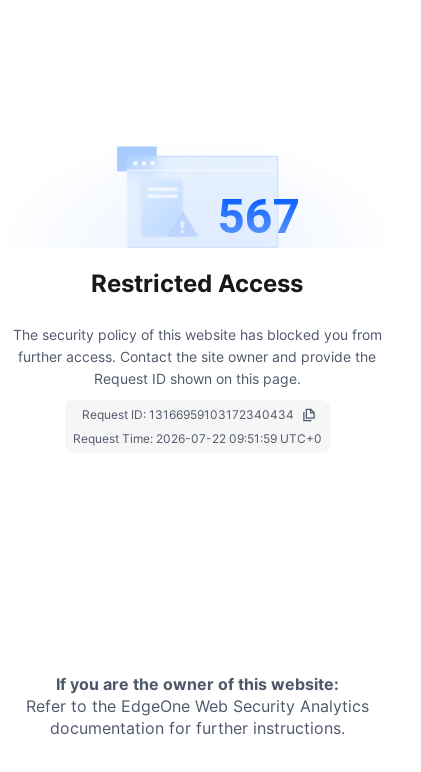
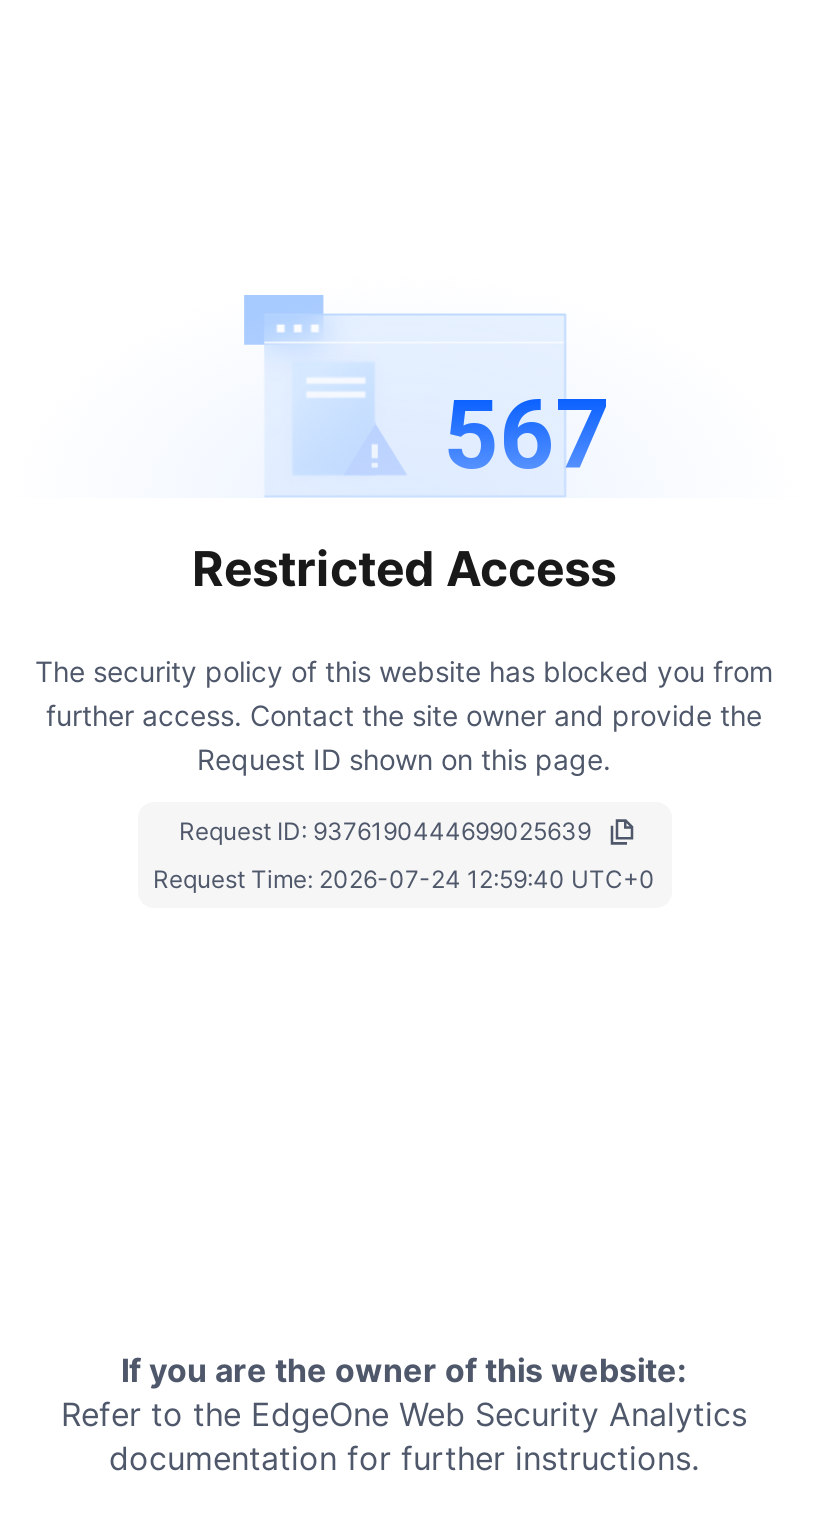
[81,407,293,422] Request ID: 13166959103172340434 -> [179,815,591,845] Request ID: 9376190444699025639
[72,431,321,446] Request Time: 2026-07-22 09:51:59 UTC+0 -> [153,863,655,893] Request Time: 2026-07-24 12:59:40 UTC+0

